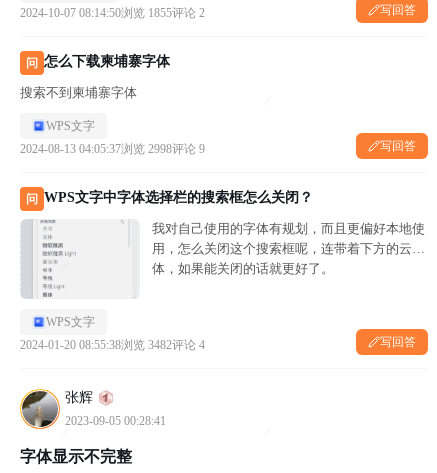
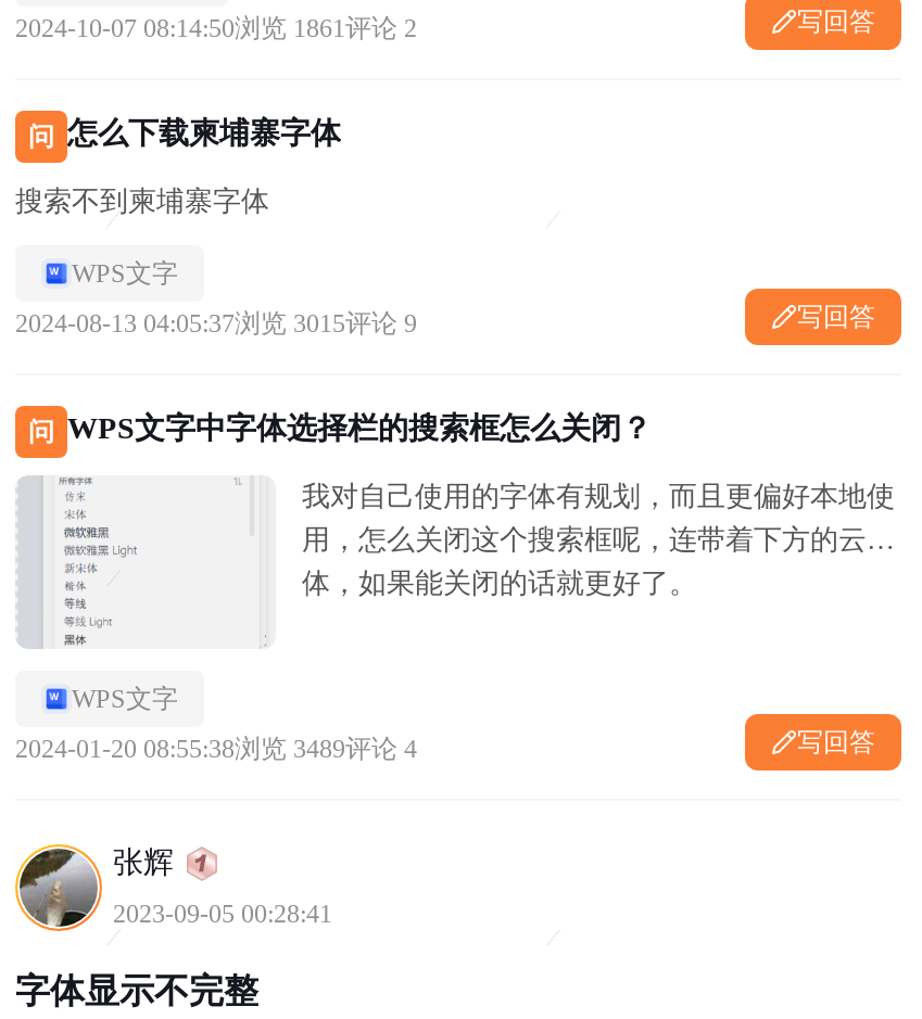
[20,6,205,20] 2024-10-07 08:14:50浏览 1855评论 2 -> [15,13,417,43] 2024-10-07 08:14:50浏览 1861评论 2
[20,142,205,156] 2024-08-13 04:05:37浏览 2998评论 9 -> [15,308,417,339] 2024-08-13 04:05:37浏览 3015评论 9
[20,338,205,352] 2024-01-20 08:55:38浏览 3482评论 4 -> [15,734,417,764] 2024-01-20 08:55:38浏览 3489评论 4

